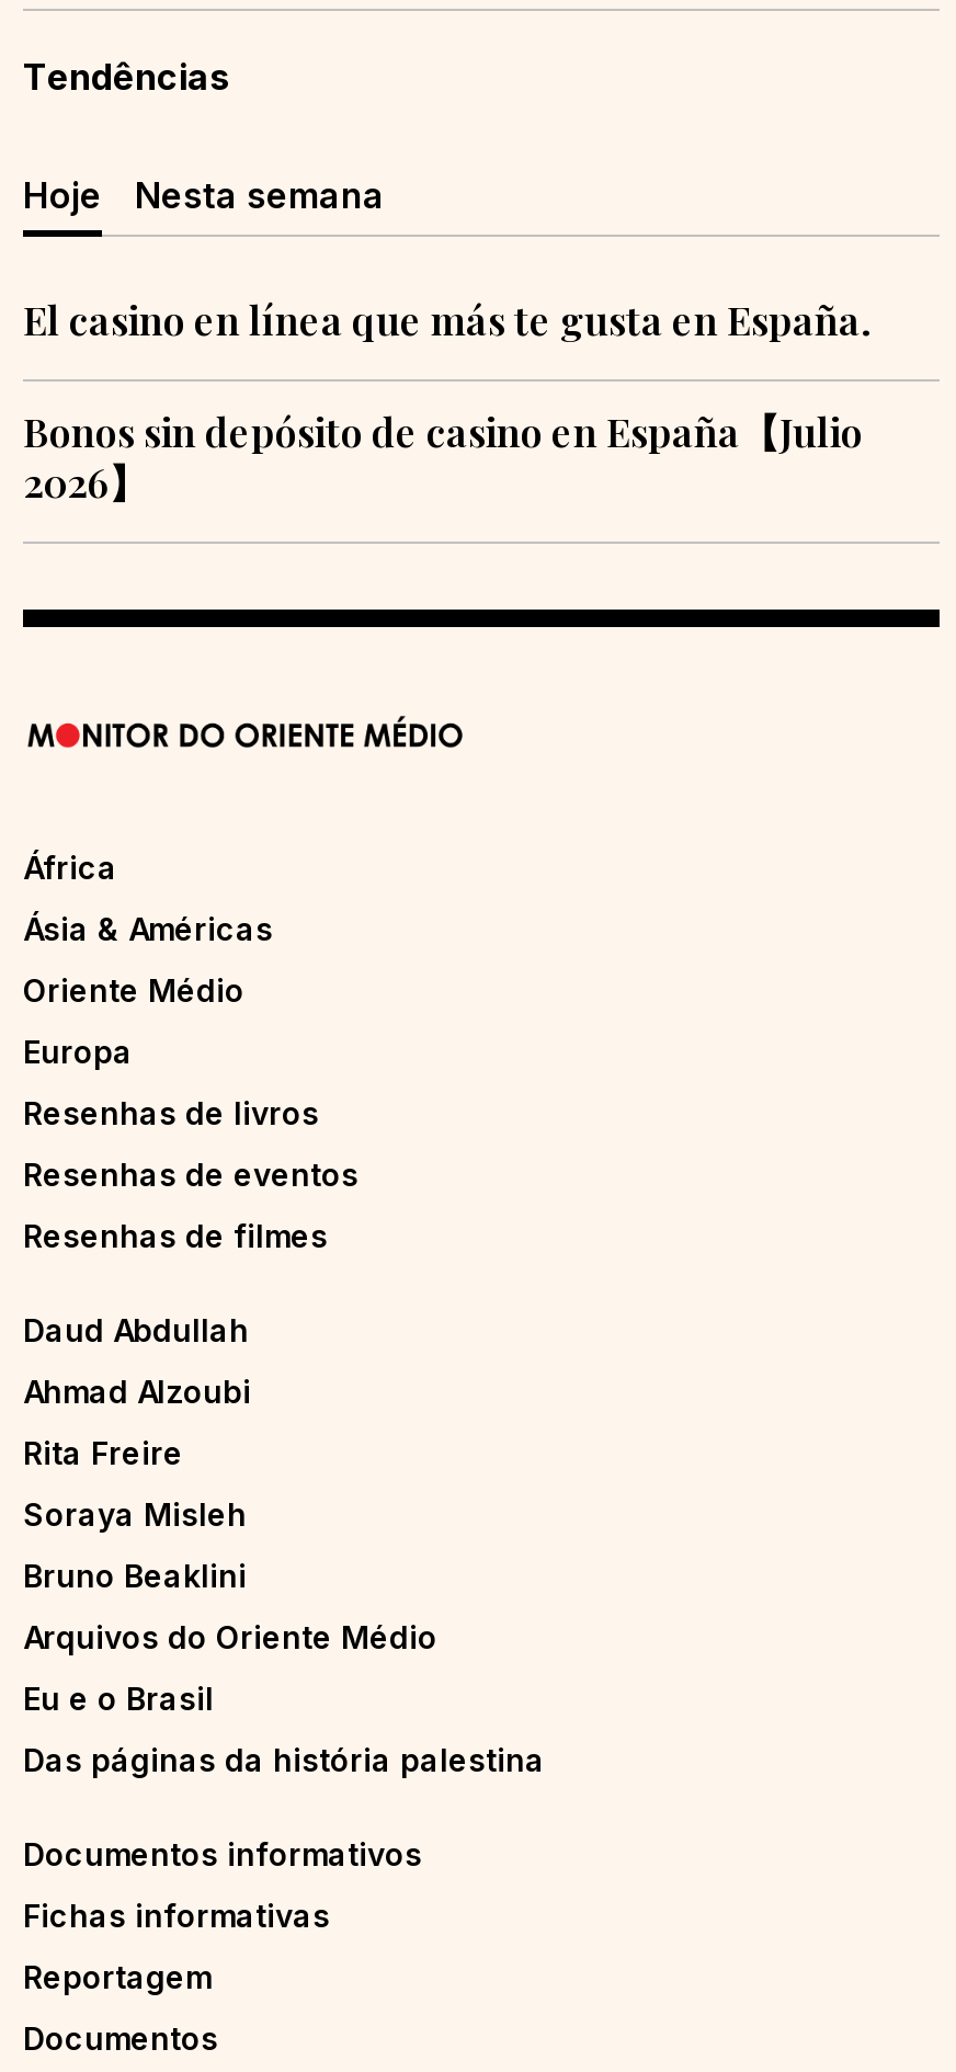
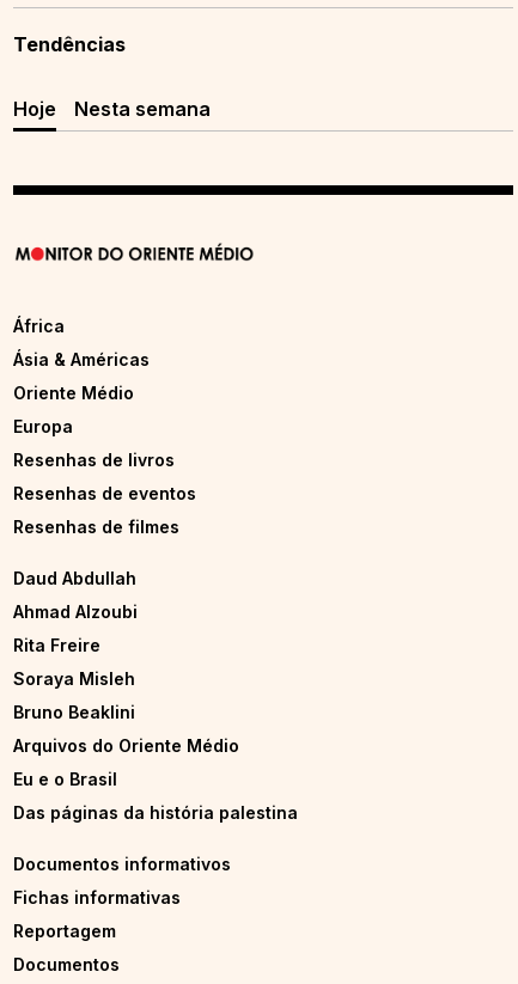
[23,293,869,508] El casino en línea que más te gusta en España. | Bonos sin depósito de casino en España【Julio | 2026】 -> none

